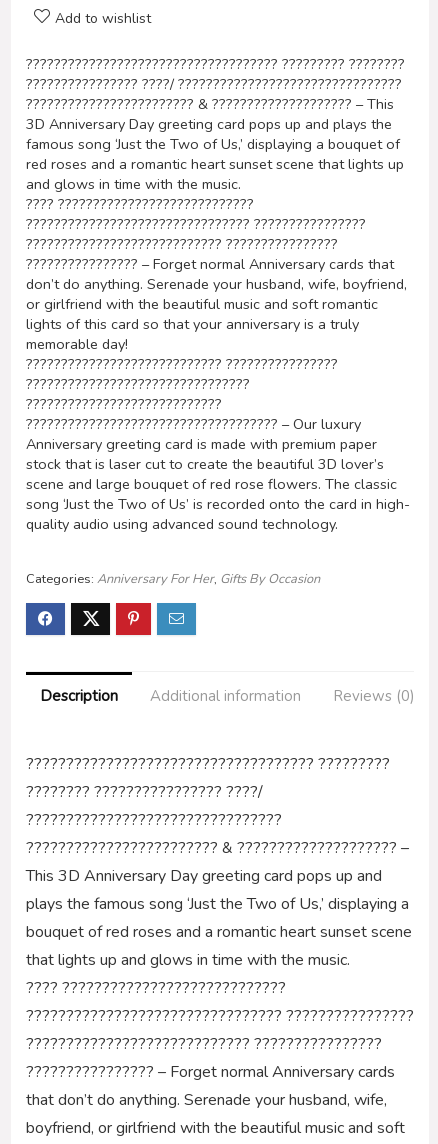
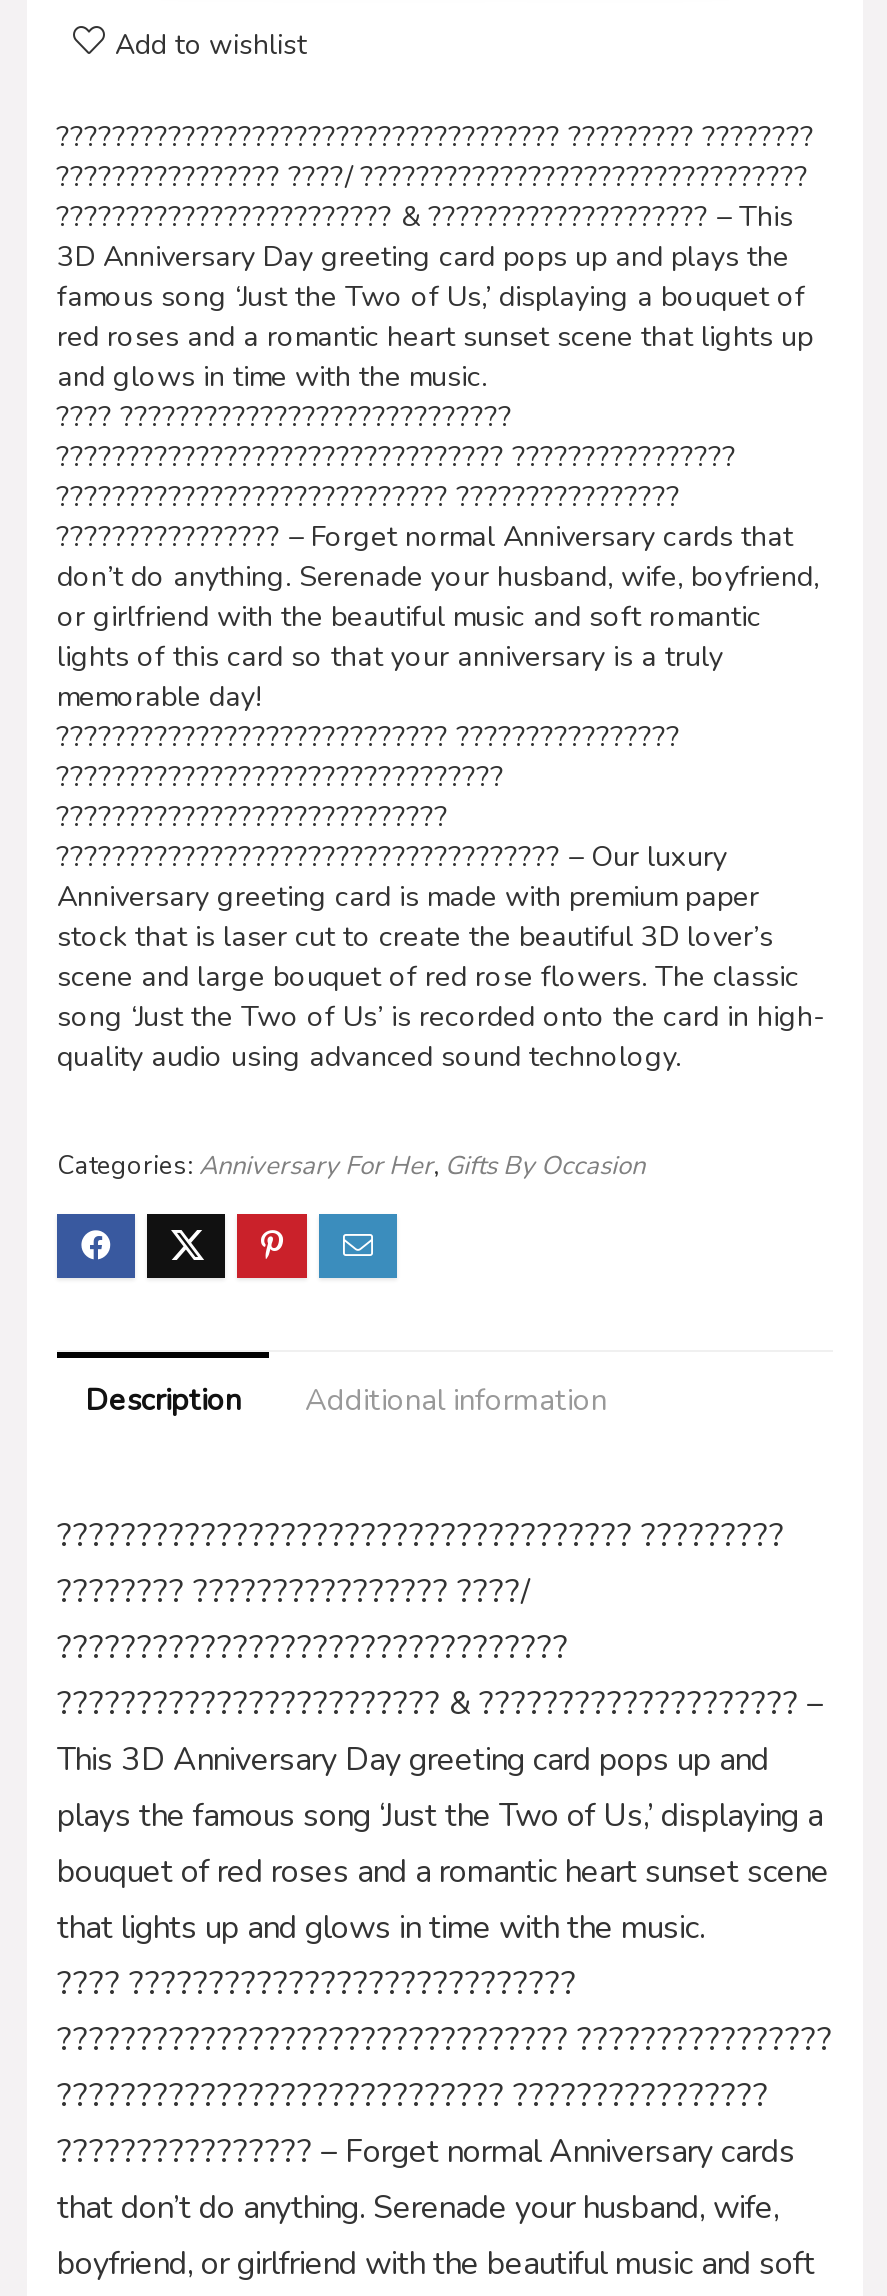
[333,686,415,706] Reviews (0) -> none

